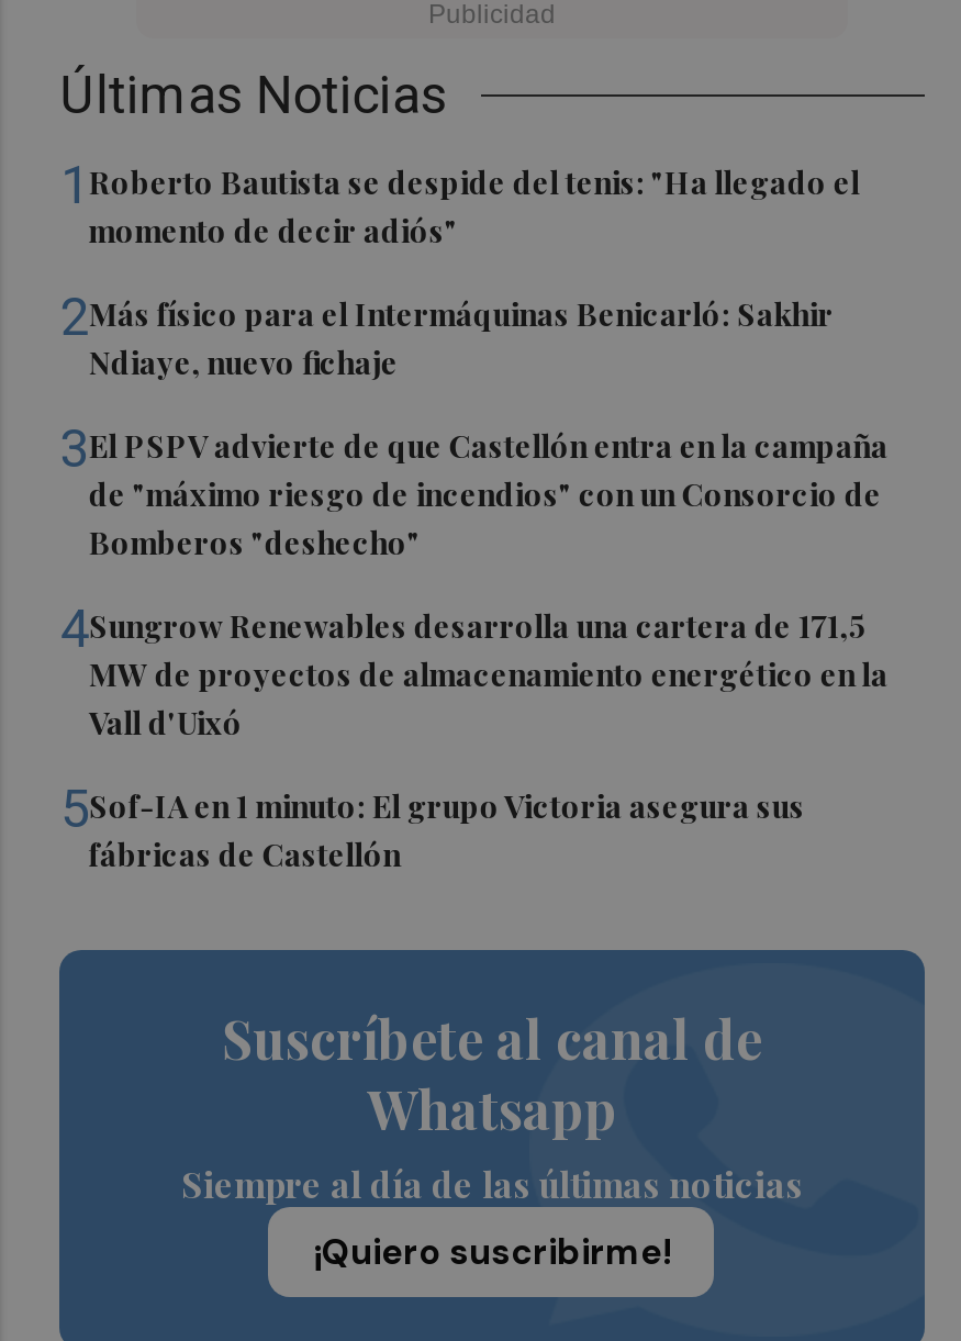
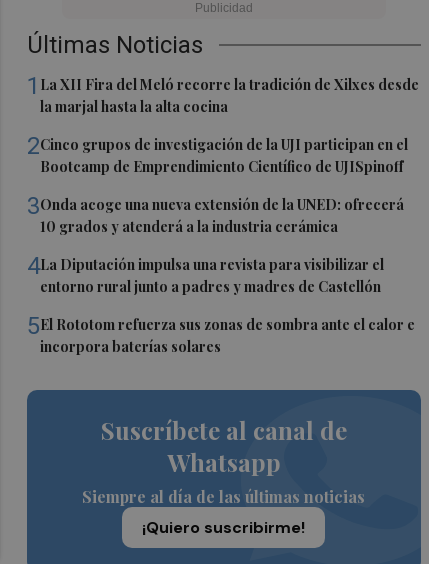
[60,154,860,250] 1 Roberto Bautista se despide del tenis: "Ha llegado el | momento de decir adiós" -> [27,71,419,115] 1 La XII Fira del Meló recorre la tradición de Xilxes desde | la marjal hasta la alta cocina
[60,286,833,382] 2Más físico para el Intermáquinas Benicarló: Sakhir | Ndiaye, nuevo fichaje -> [27,131,408,175] 2Cinco grupos de investigación de la UJI participan en el | Bootcamp de Emprendimiento Científico de UJISpinoff
[60,417,888,562] 3El PSPV advierte de que Castellón entra en la campaña | de "máximo riesgo de incendios" con un Consorcio de | Bomberos "deshecho" -> [27,191,404,235] 3Onda acoge una nueva extensión de la UNED: ofrecerá | 10 grados y atenderá a la industria cerámica
[60,597,888,742] 4Sungrow Renewables desarrolla una cartera de 171,5 | MW de proyectos de almacenamiento energético en la | Vall d'Uixó -> [27,251,384,295] 4La Diputación impulsa una revista para visibilizar el | entorno rural junto a padres y madres de Castellón
[60,778,805,874] 5Sof-IA en 1 minuto: El grupo Victoria asegura sus | fábricas de Castellón -> [27,311,415,355] 5El Rototom refuerza sus zonas de sombra ante el calor e | incorpora baterías solares

